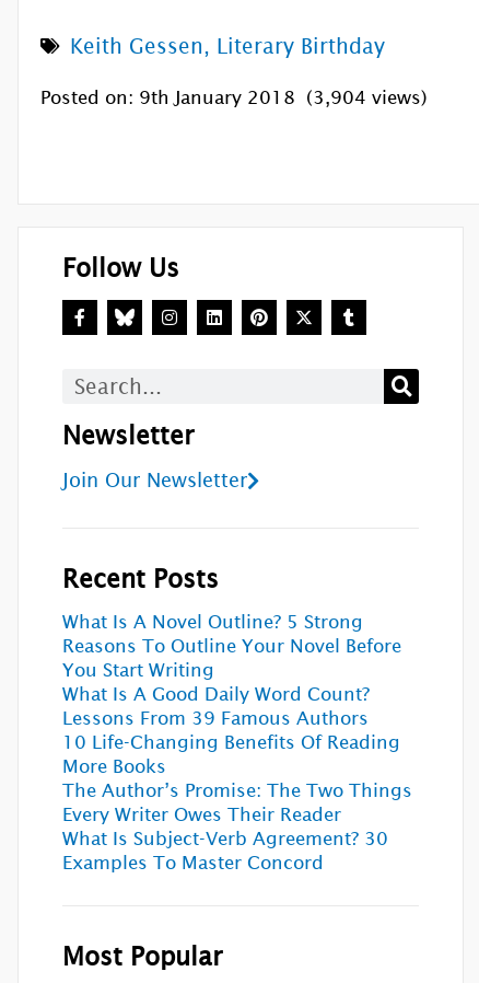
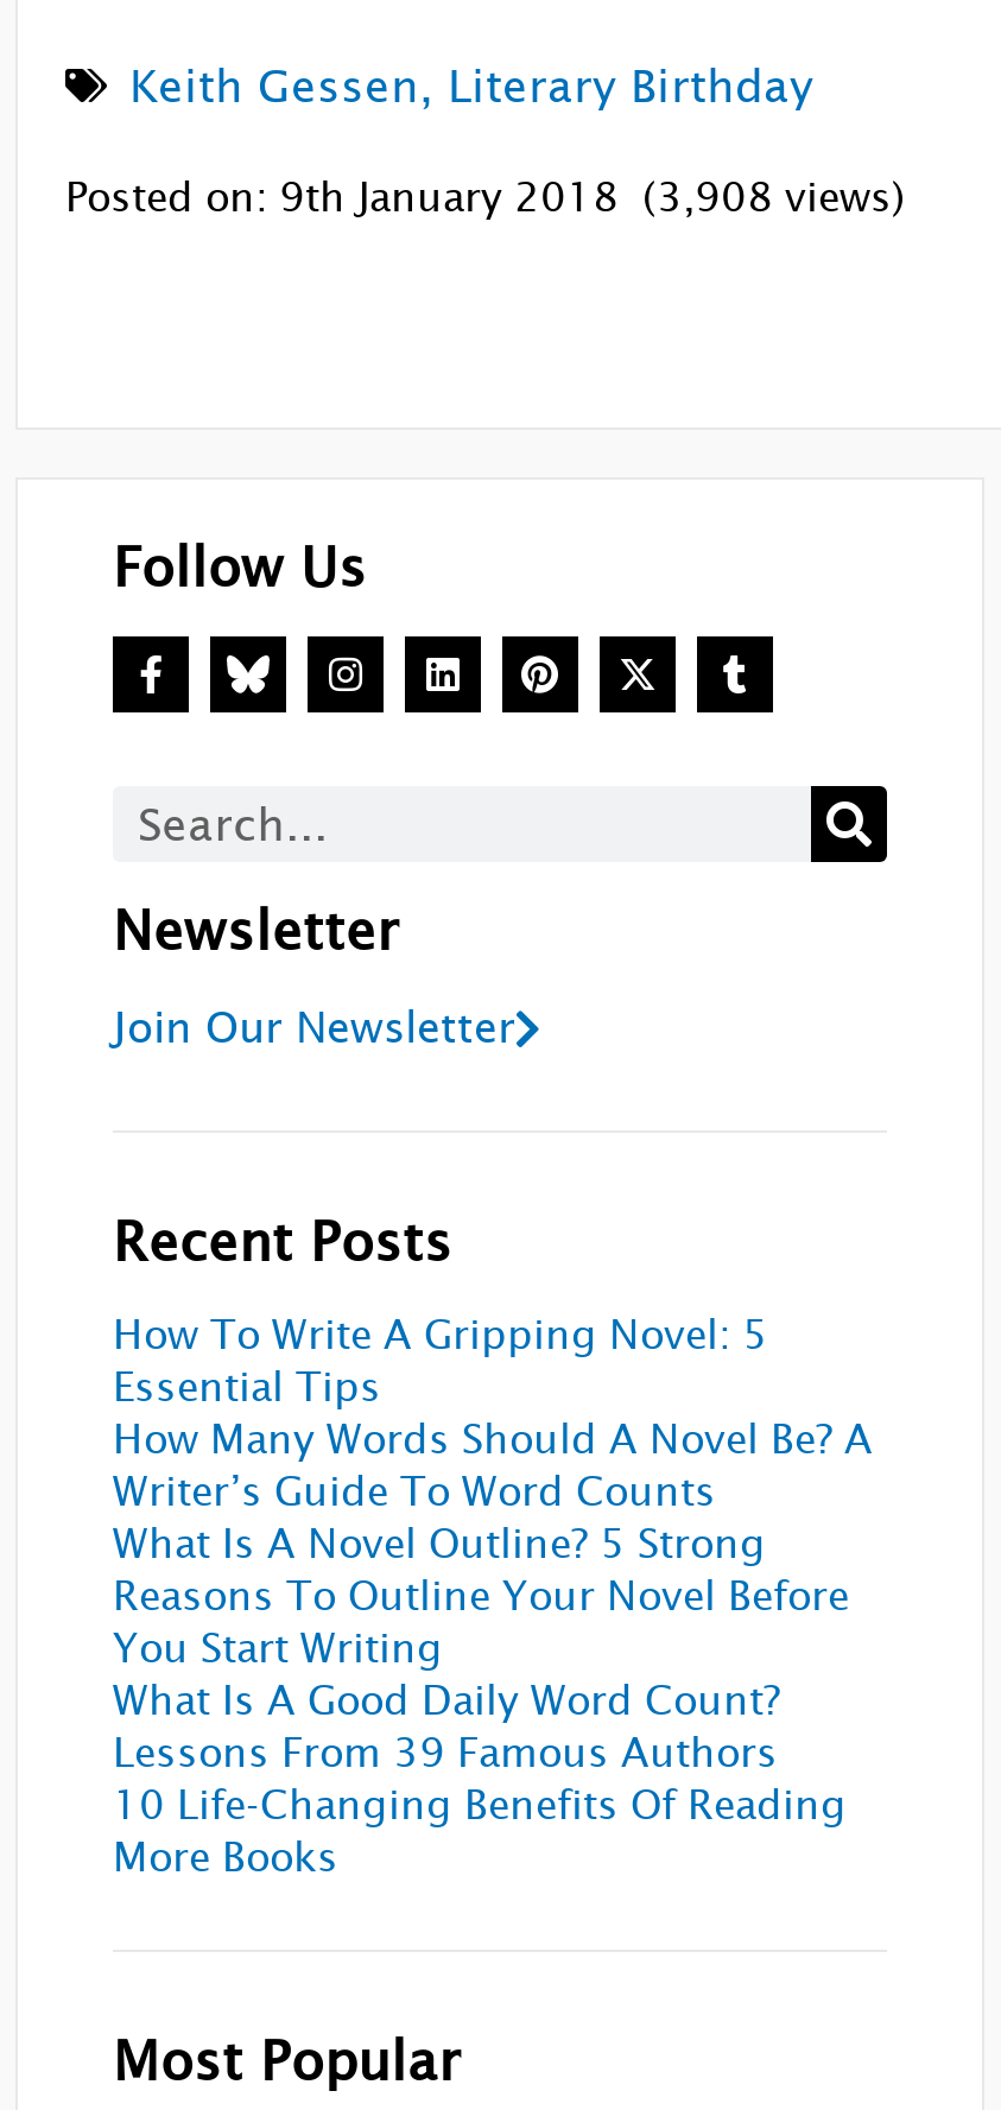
[40,88,428,108] Posted on: 9th January 2018 (3,904 views) -> [65,176,906,221] Posted on: 9th January 2018 (3,908 views)
none -> [113,1314,873,1516] How To Write A Gripping Novel: 5 | Essential Tips | How Many Words Should A Novel Be? A | Writer’s Guide To Word Counts
moved [62,612,401,778] -> [113,1523,849,1882]: What Is A Novel Outline? 5 Strong | Reasons To Outline Your Novel Before | You Start Writing | What Is A Good Daily Word Count? | Lessons From 39 Famous Authors | 10 Life-Changing Benefits Of Reading | More Books
[62,781,412,874] The Author’s Promise: The Two Things | Every Writer Owes Their Reader | What Is Subject-Verb Agreement? 30 | Examples To Master Concord -> none

